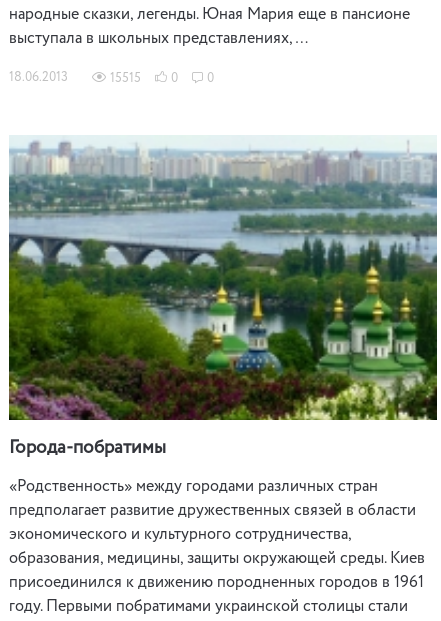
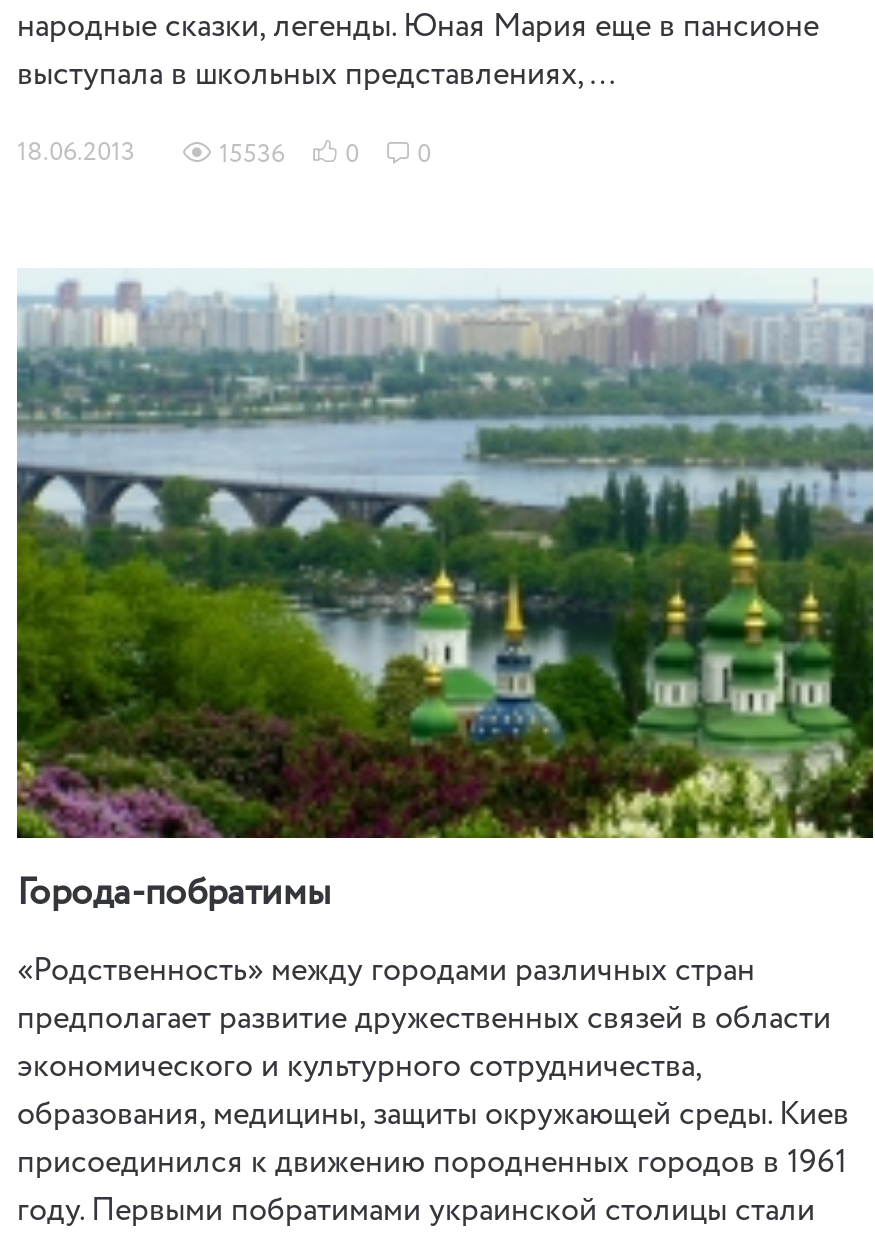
[110,72,141,85] 15515 -> [219,142,285,168] 15536

